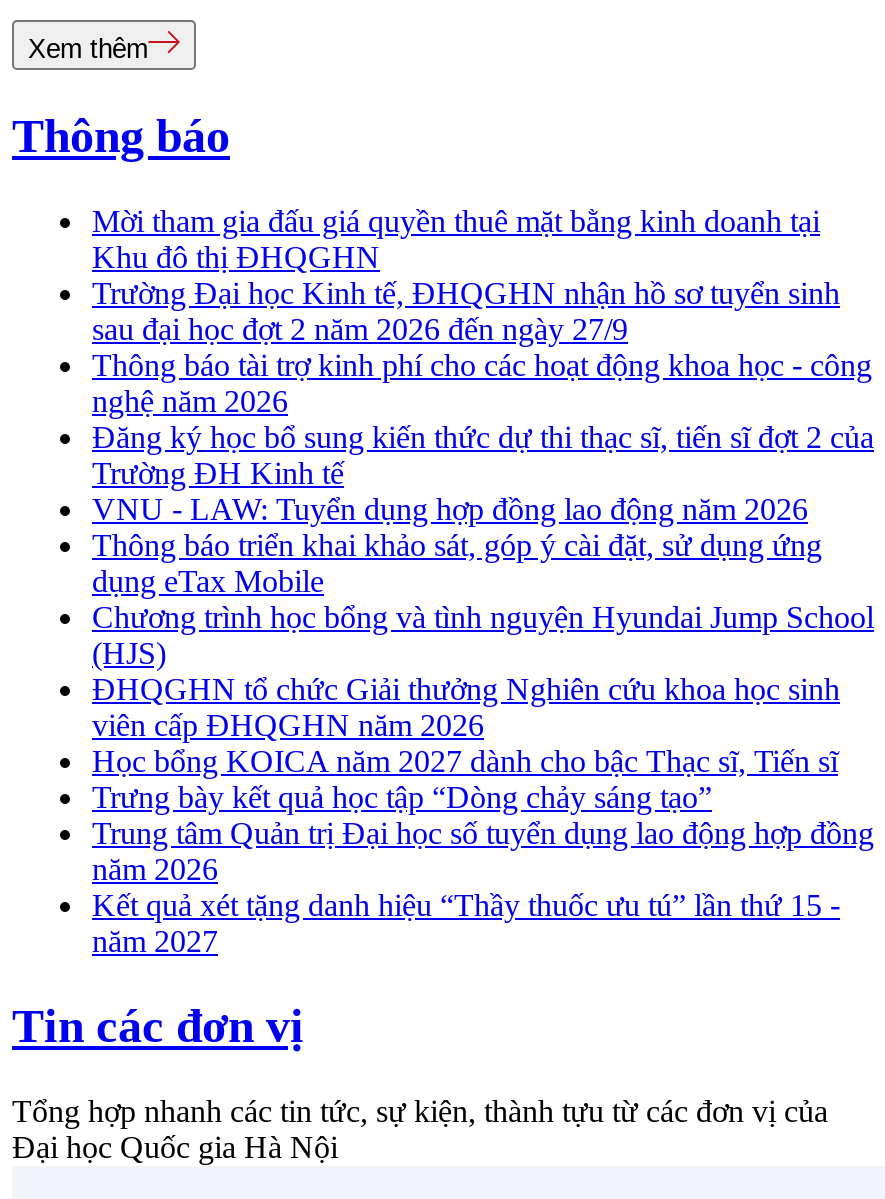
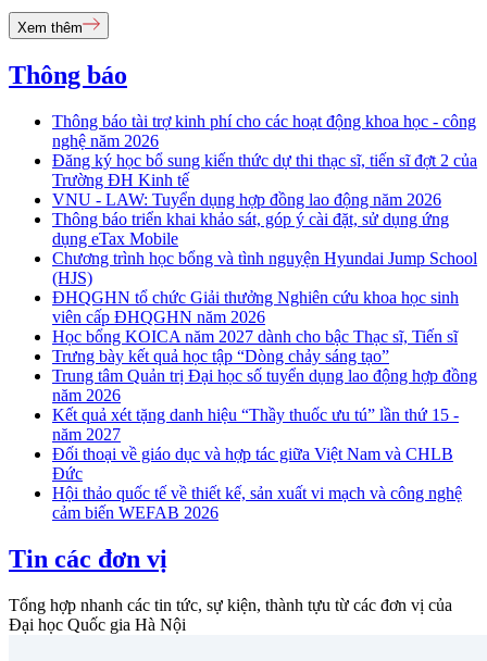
[92,204,840,346] Mời tham gia đấu giá quyền thuê mặt bằng kinh doanh tại | Khu đô thị ĐHQGHN | Trường Đại học Kinh tế, ĐHQGHN nhận hồ sơ tuyển sinh | sau đại học đợt 2 năm 2026 đến ngày 27/9 -> none
moved [92,348,874,958] -> [52,112,477,444]: Thông báo tài trợ kinh phí cho các hoạt động khoa học - công | nghệ năm 2026 | Đăng ký học bổ sung kiến thức dự thi thạc sĩ, tiến sĩ đợt 2 của | ... | Kết quả xét tặng danh hiệu “Thầy thuốc ưu tú” lần thứ 15 - | năm 2027
none -> [52,445,462,522] Đối thoại về giáo dục và hợp tác giữa Việt Nam và CHLB | Đức | Hội thảo quốc tế về thiết kế, sản xuất vi mạch và công nghệ | cảm biến WEFAB 2026

